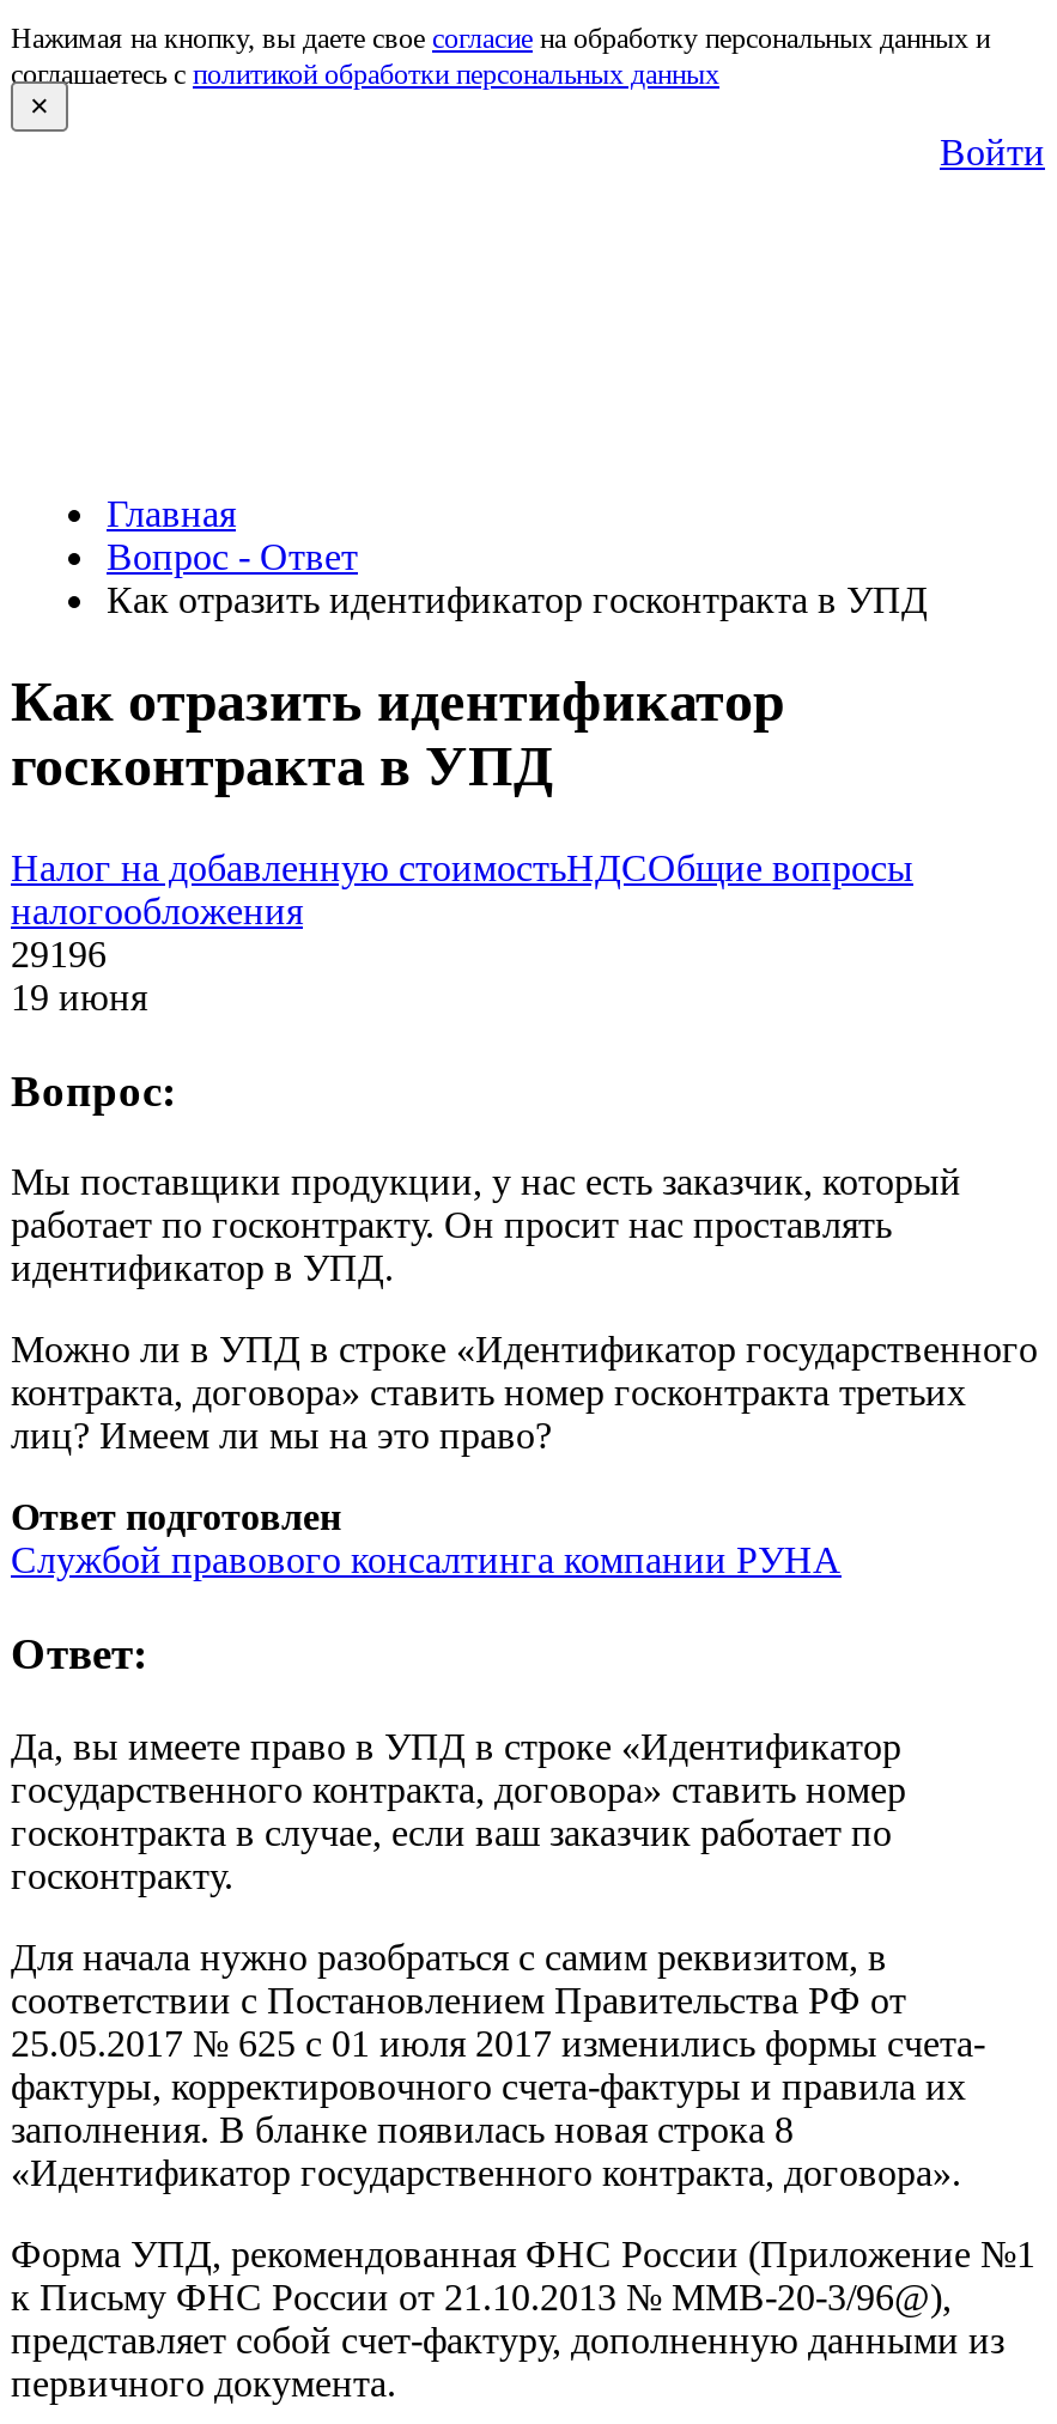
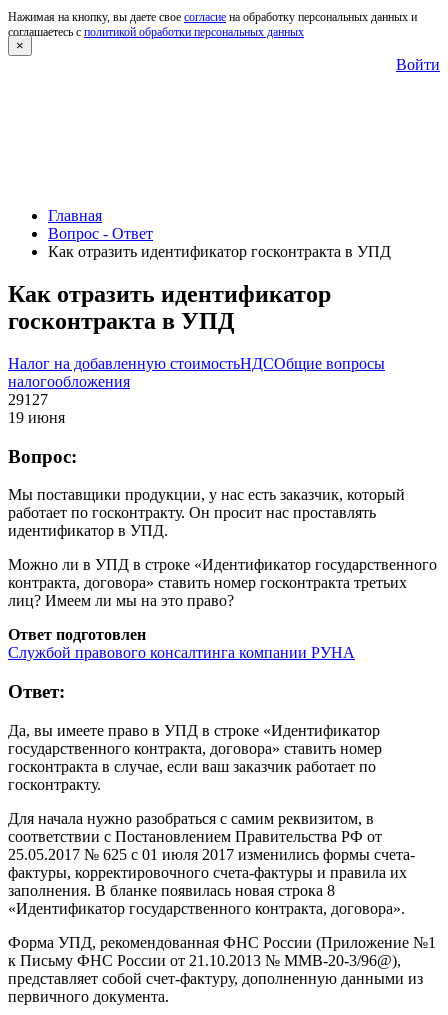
[11,933,107,974] 29196 -> [8,391,48,408] 29127

